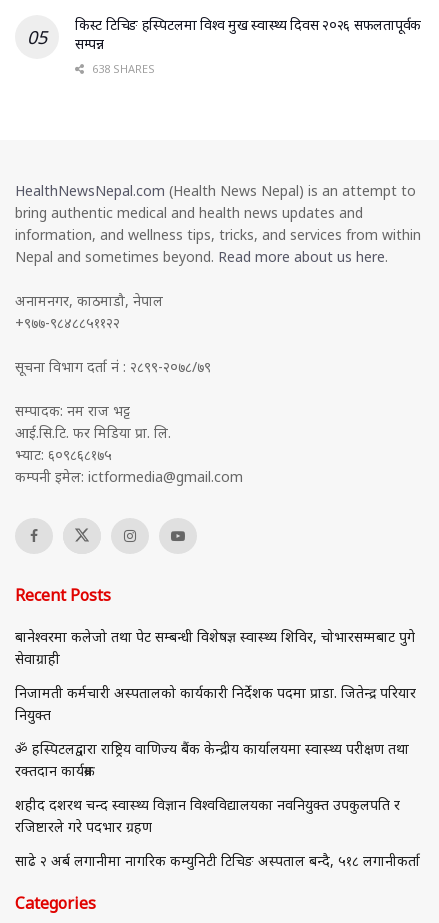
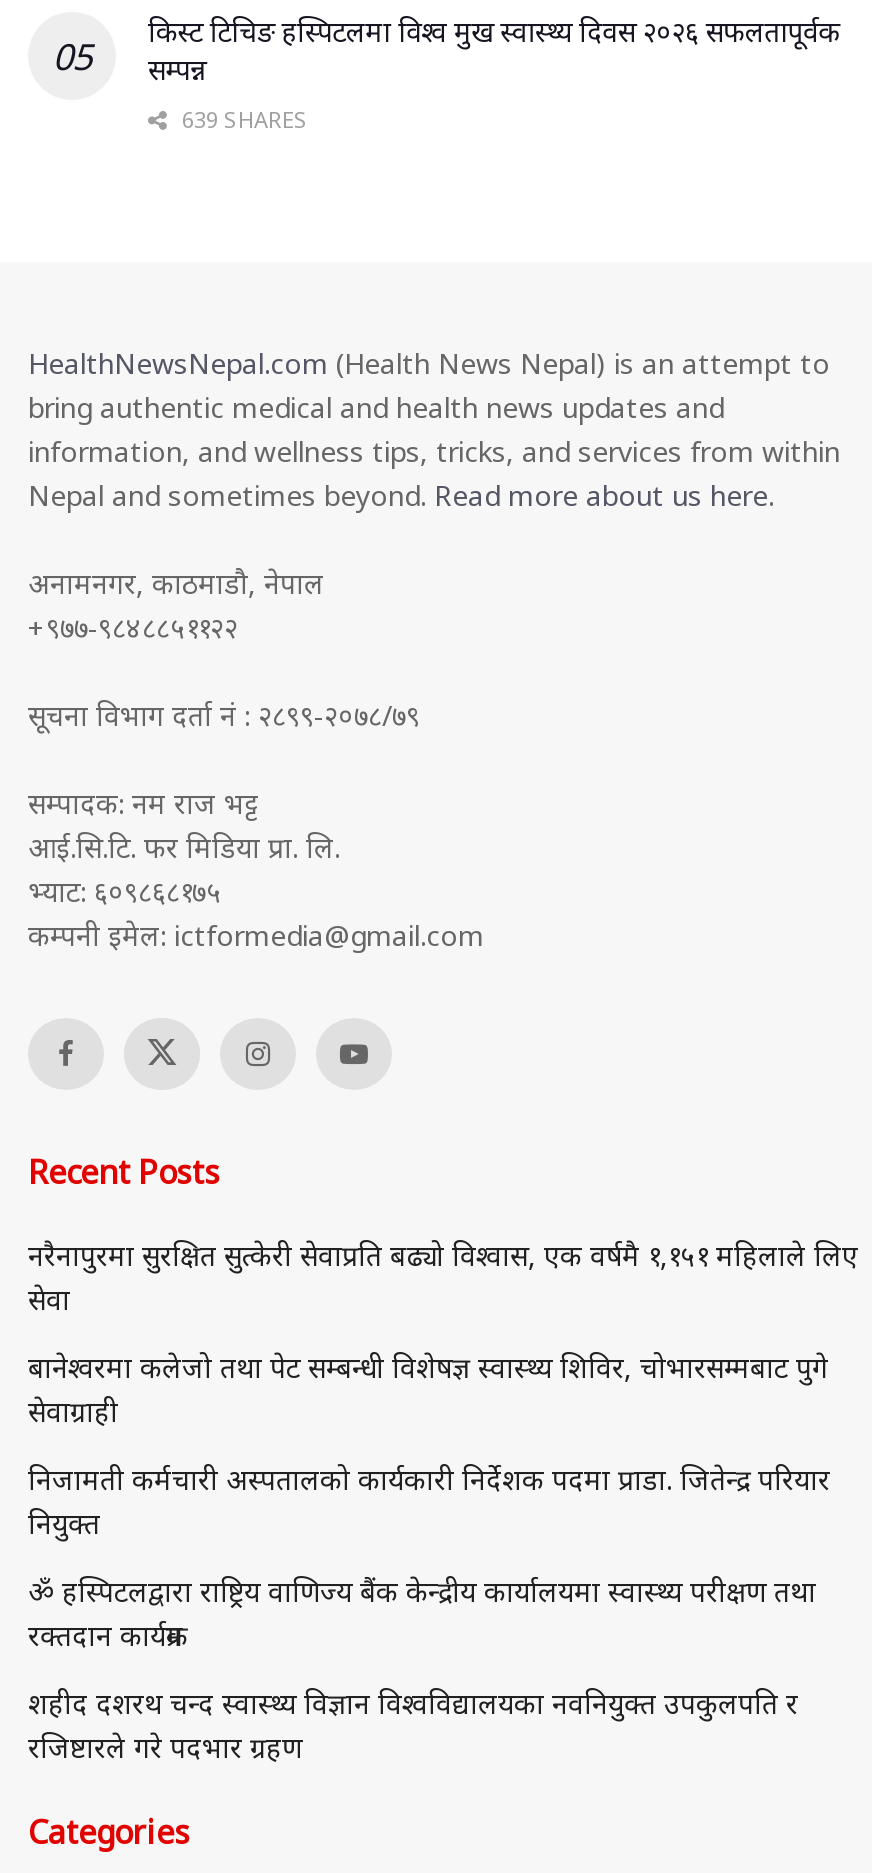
[89,61,155,76] 638 SHARES -> [176,104,308,134] 639 SHARES
none -> [28,1236,858,1318] नरैनापुरमा सुरक्षित सुत्केरी सेवाप्रति बढ्यो विश्वास, एक वर्षमै १,१५१ महिलाले लिए | सेवा
moved [15,627,416,836] -> [28,1348,830,1766]: बानेश्वरमा कलेजो तथा पेट सम्बन्धी विशेषज्ञ स्वास्थ्य शिविर, चोभारसम्मबाट पुगे | सेवाग्राही | निजामती कर्मचारी अस्पतालको कार्यकारी निर्देशक पदमा प्राडा. जितेन्द्र परियार | नियुक्त | ॐ हस्पिटलद्वारा राष्ट्रिय वाणिज्य बैंक केन्द्रीय कार्यालयमा स्वास्थ्य परीक्षण तथा | रक्तदान कार्यक्रम | शहीद दशरथ चन्द स्वास्थ्य विज्ञान विश्वविद्यालयका नवनियुक्त उपकुलपति र | रजिष्टारले गरे पदभार ग्रहण
[15,851,420,870] साढे २ अर्ब लगानीमा नागरिक कम्युनिटी टिचिङ अस्पताल बन्दै, ५१८ लगानीकर्ता -> none

